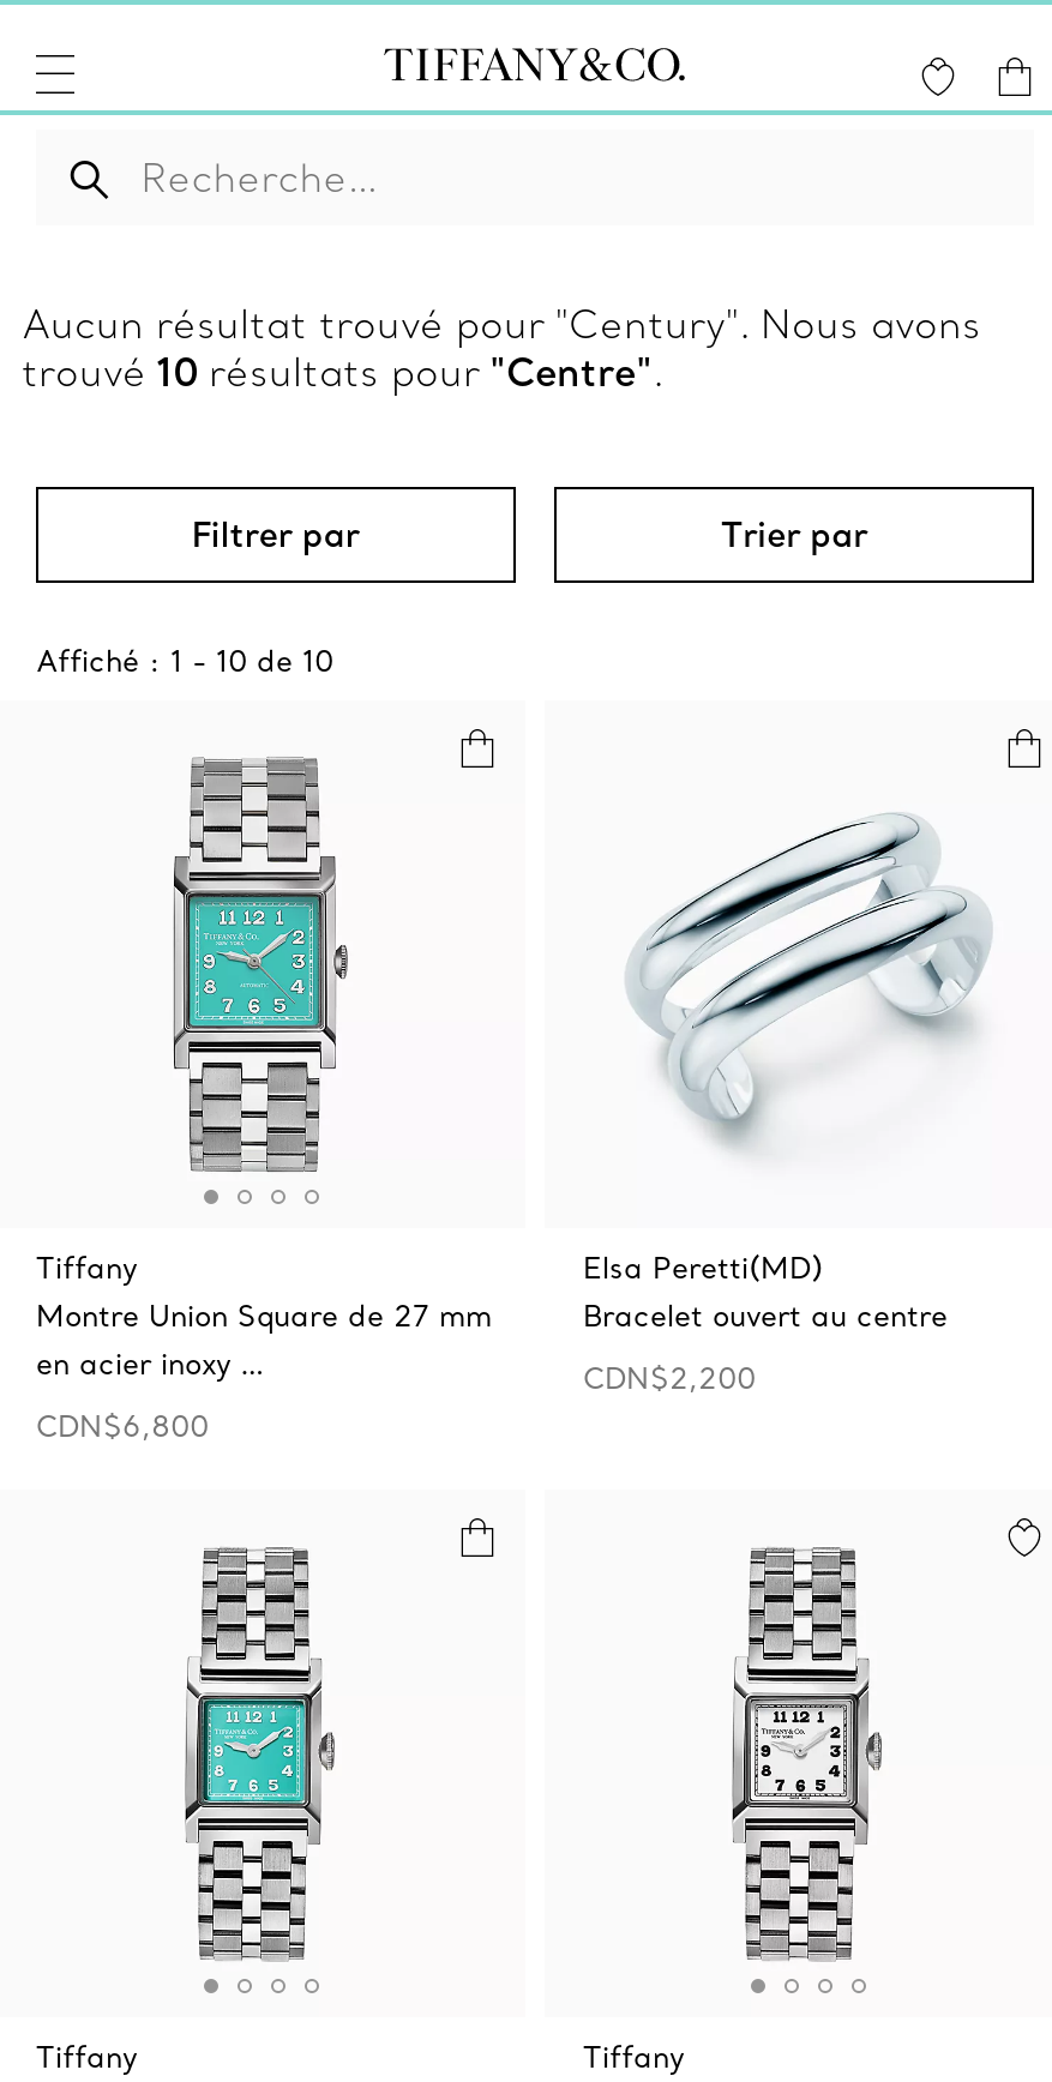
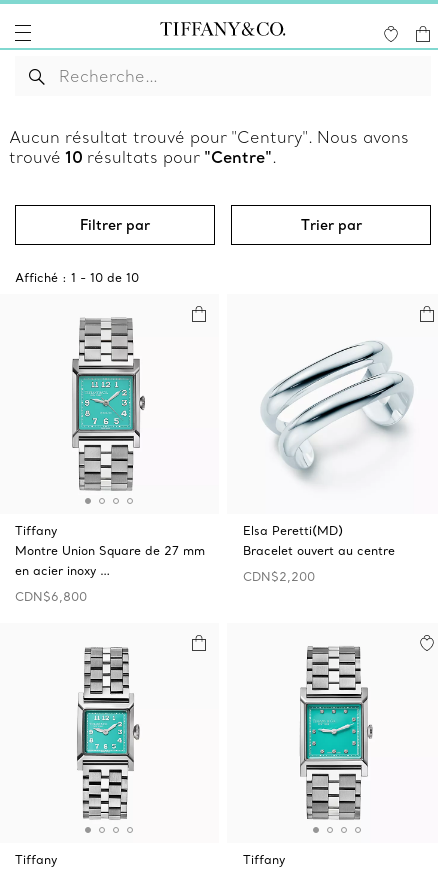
[720,1547,892,1960] [image] -> [299,646,373,820] [image]

